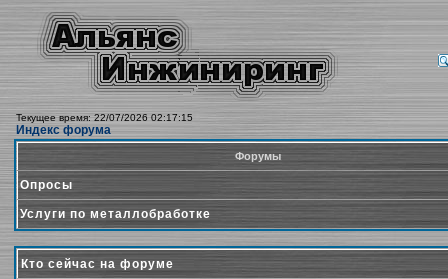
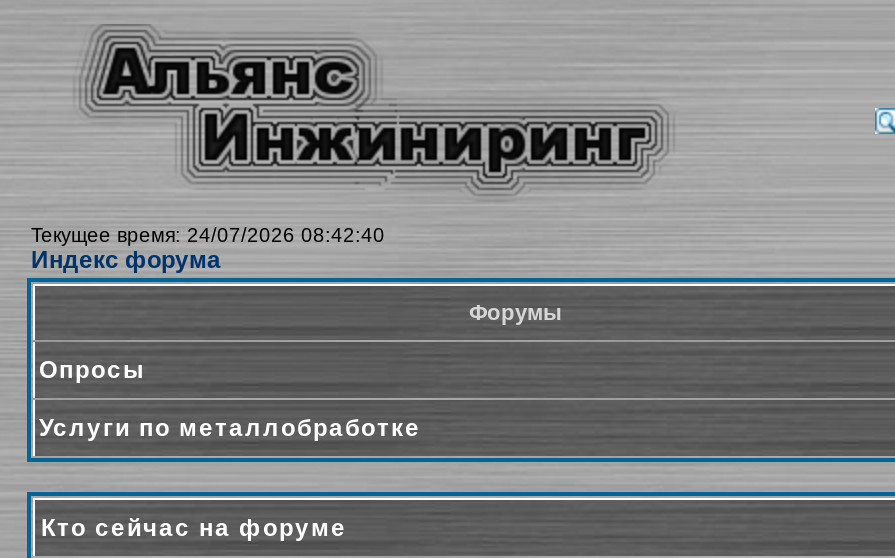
[16,112,193,123] Текущее время: 22/07/2026 02:17:15 -> [31,224,385,246] Текущее время: 24/07/2026 08:42:40

